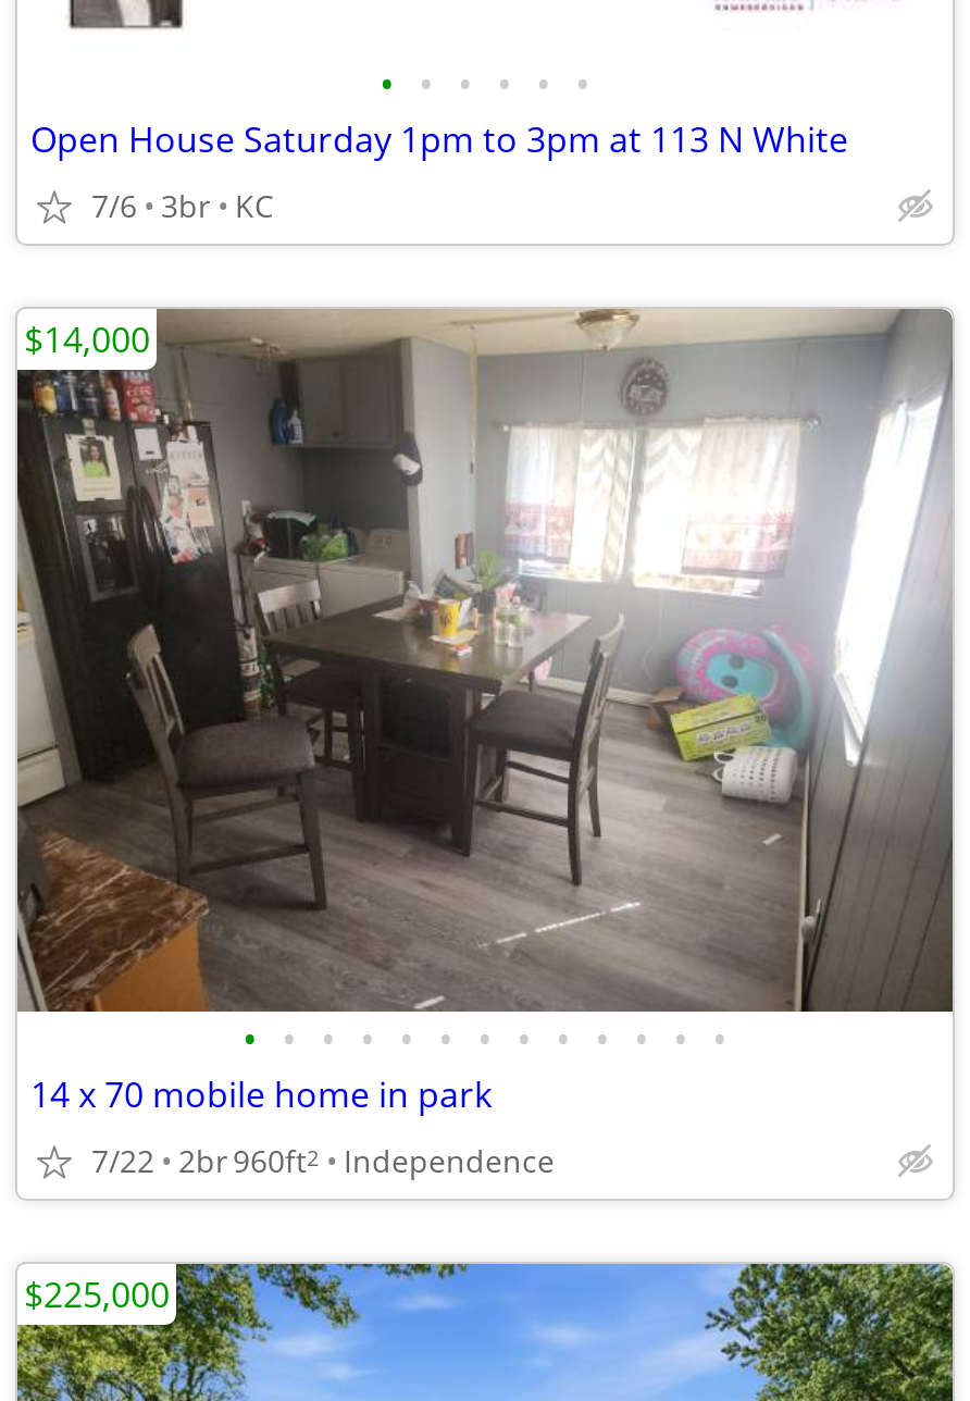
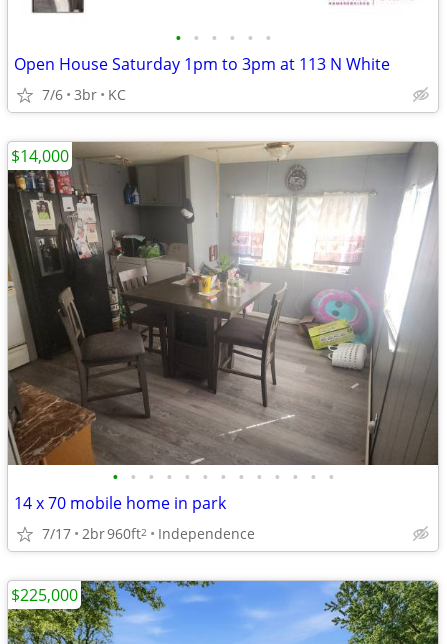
[91,1139,555,1180] 7/22 2br 960ft2 Independence -> [42,523,255,542] 7/17 2br 960ft2 Independence

